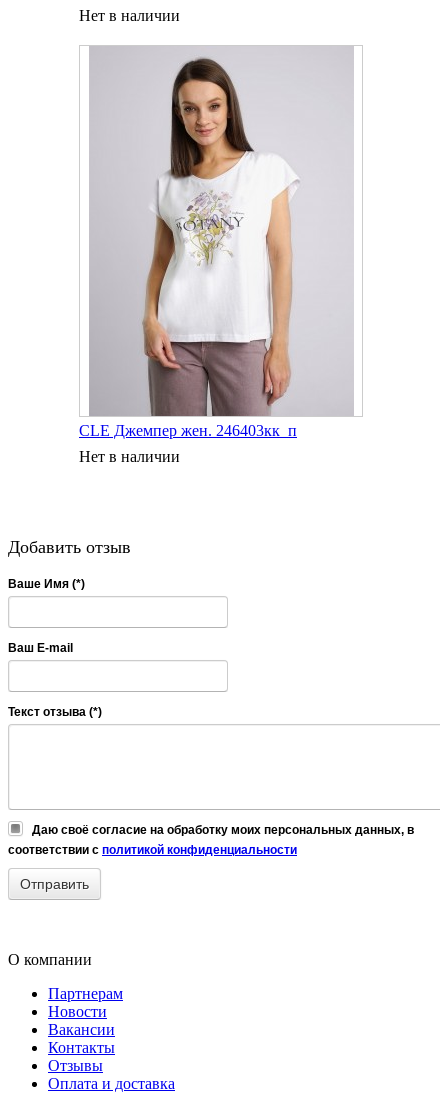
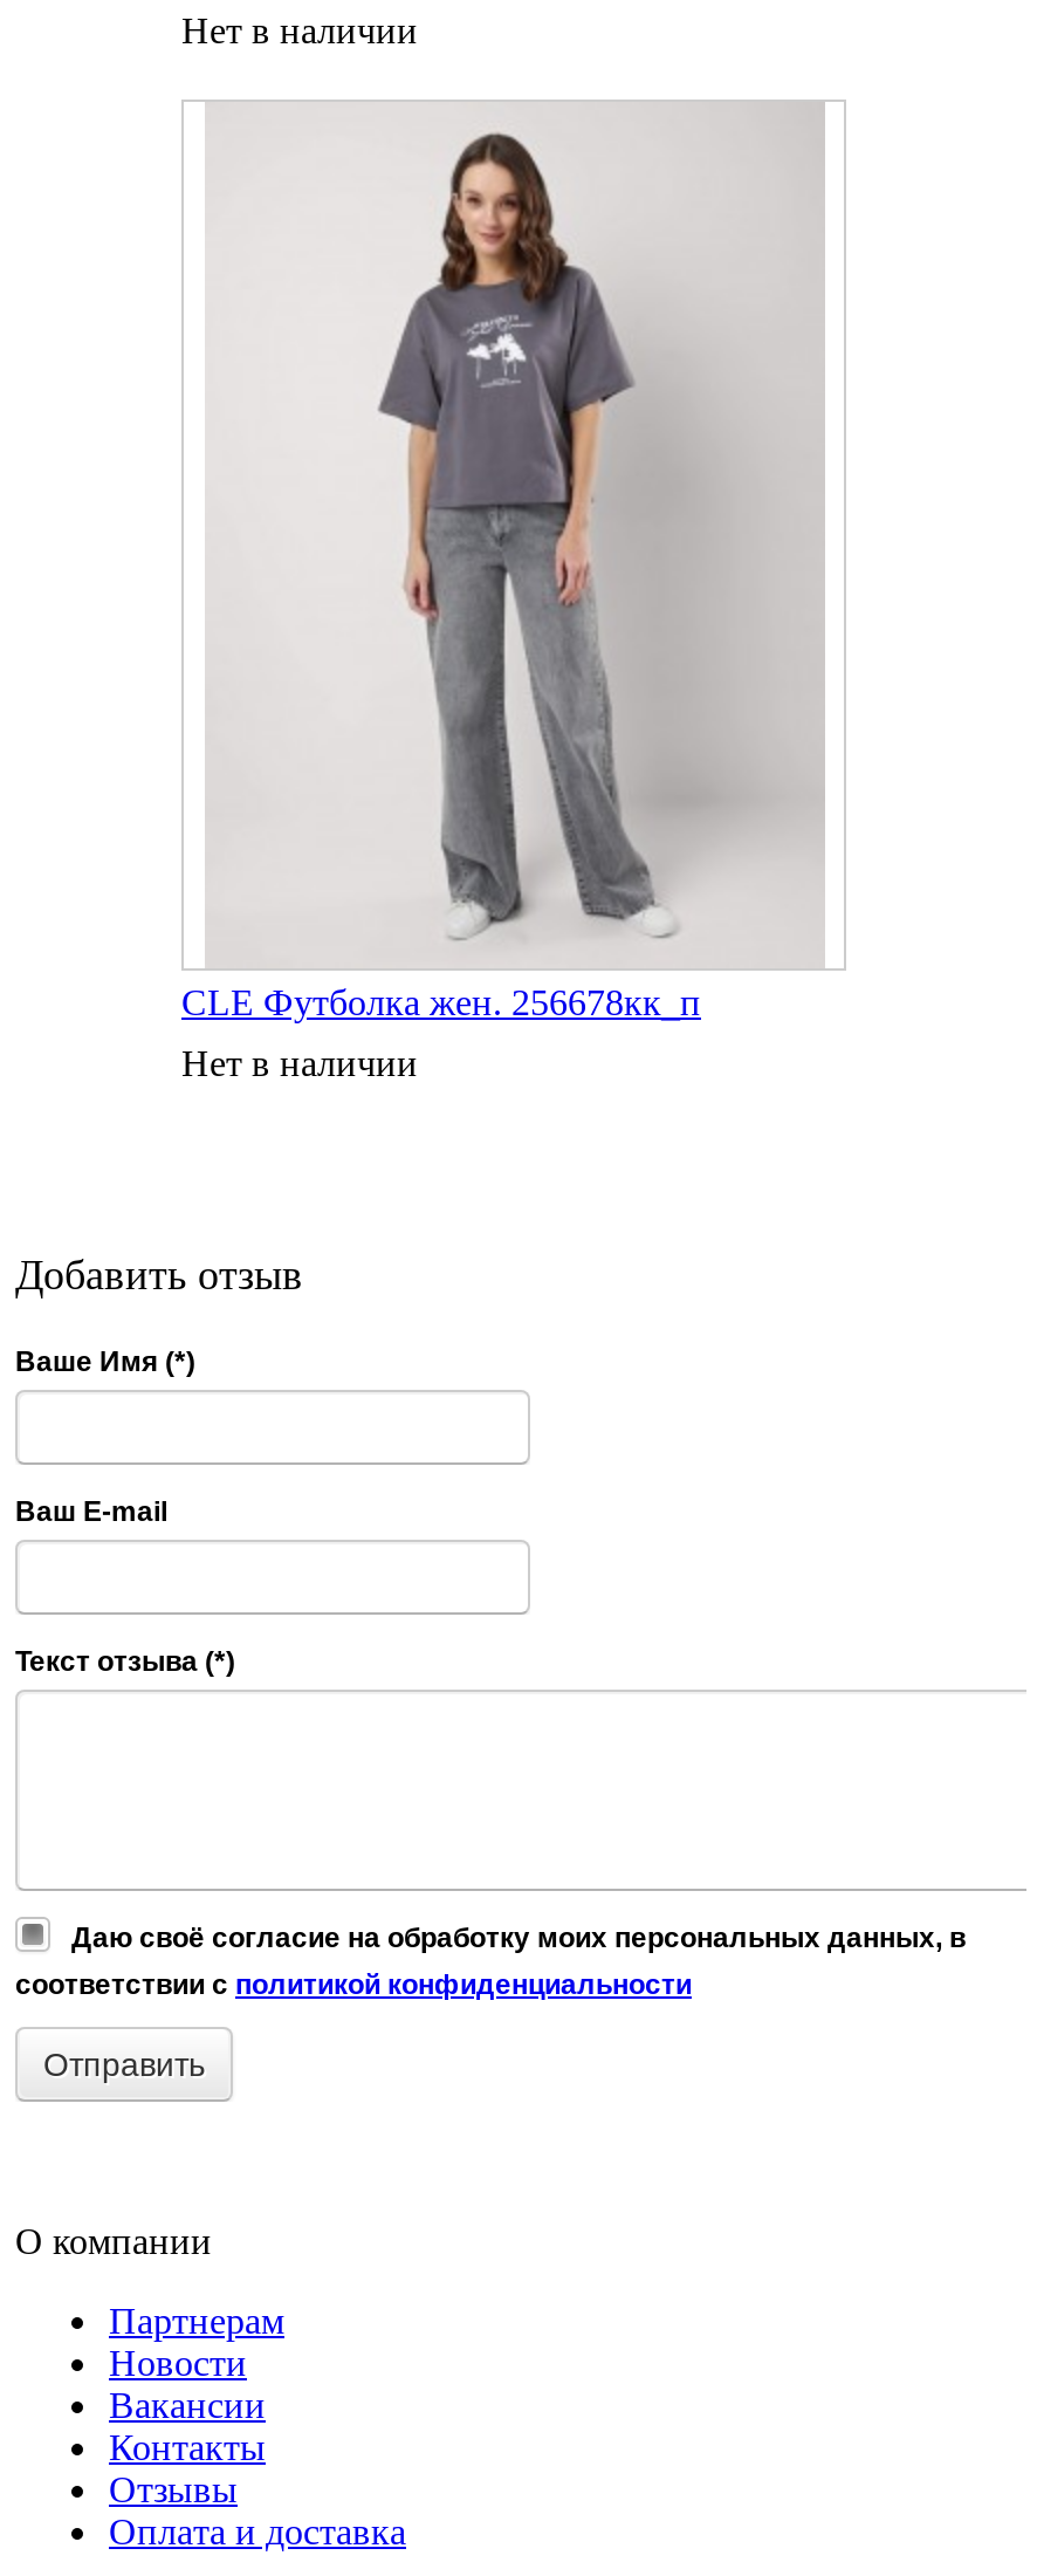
[79,48,341,439] [image] | CLE Джемпер жен. 246403кк_п -> [181,104,820,1023] [image] | CLE Футболка жен. 256678кк_п

